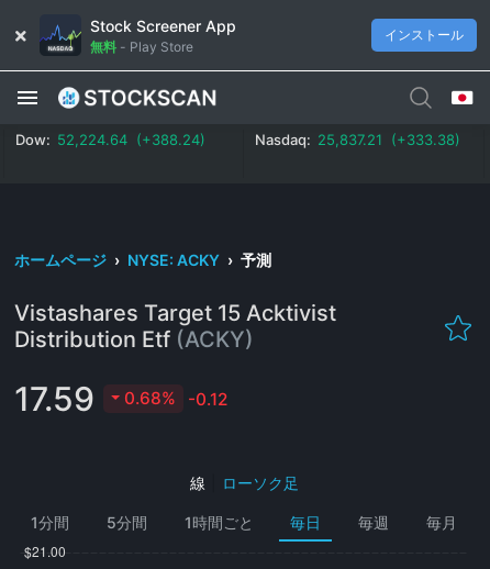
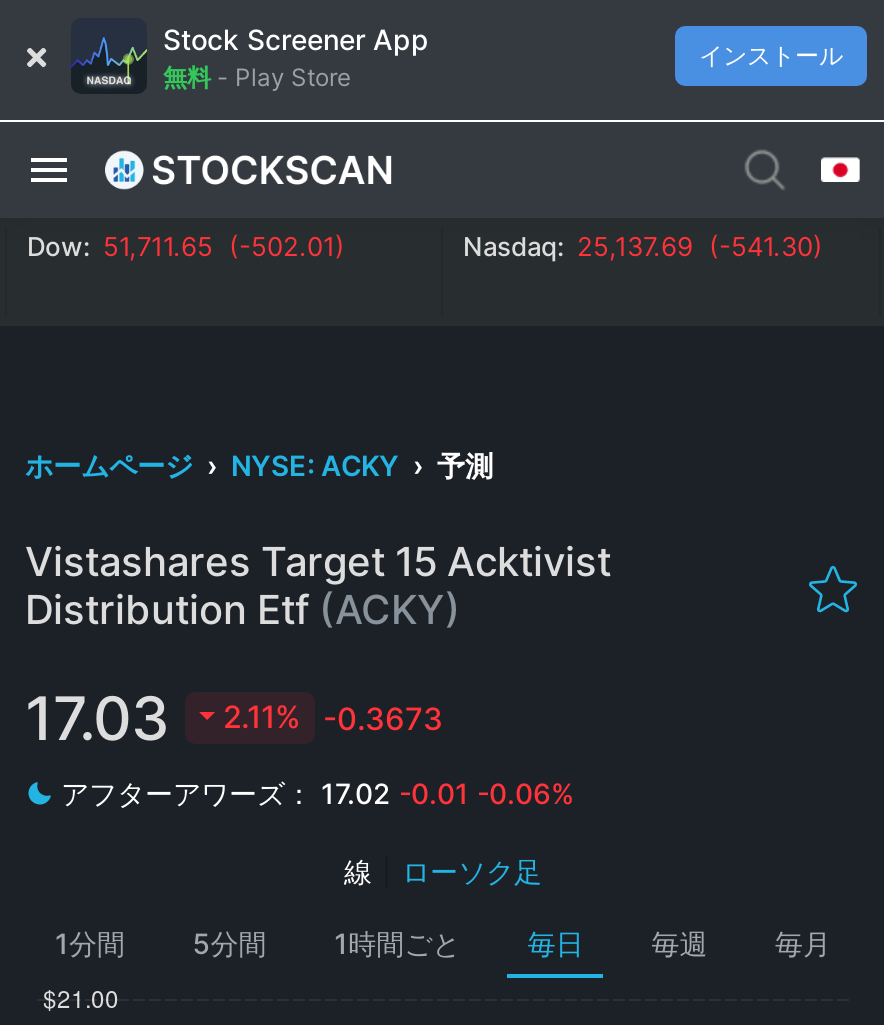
[15,130,205,148] Dow: 52,224.64 (+388.24) -> [27,229,345,261] Dow: 51,711.65 (-502.01)
[255,130,460,148] Nasdaq: 25,837.21 (+333.38) -> [463,229,823,261] Nasdaq: 25,137.69 (-541.30)
[14,378,227,418] 17.59 | 0.68% -0.12 -> [25,681,575,809] 17.03 | 2.11% -0.3673 | アフターアワーズ： 17.02 -0.01 -0.06%

